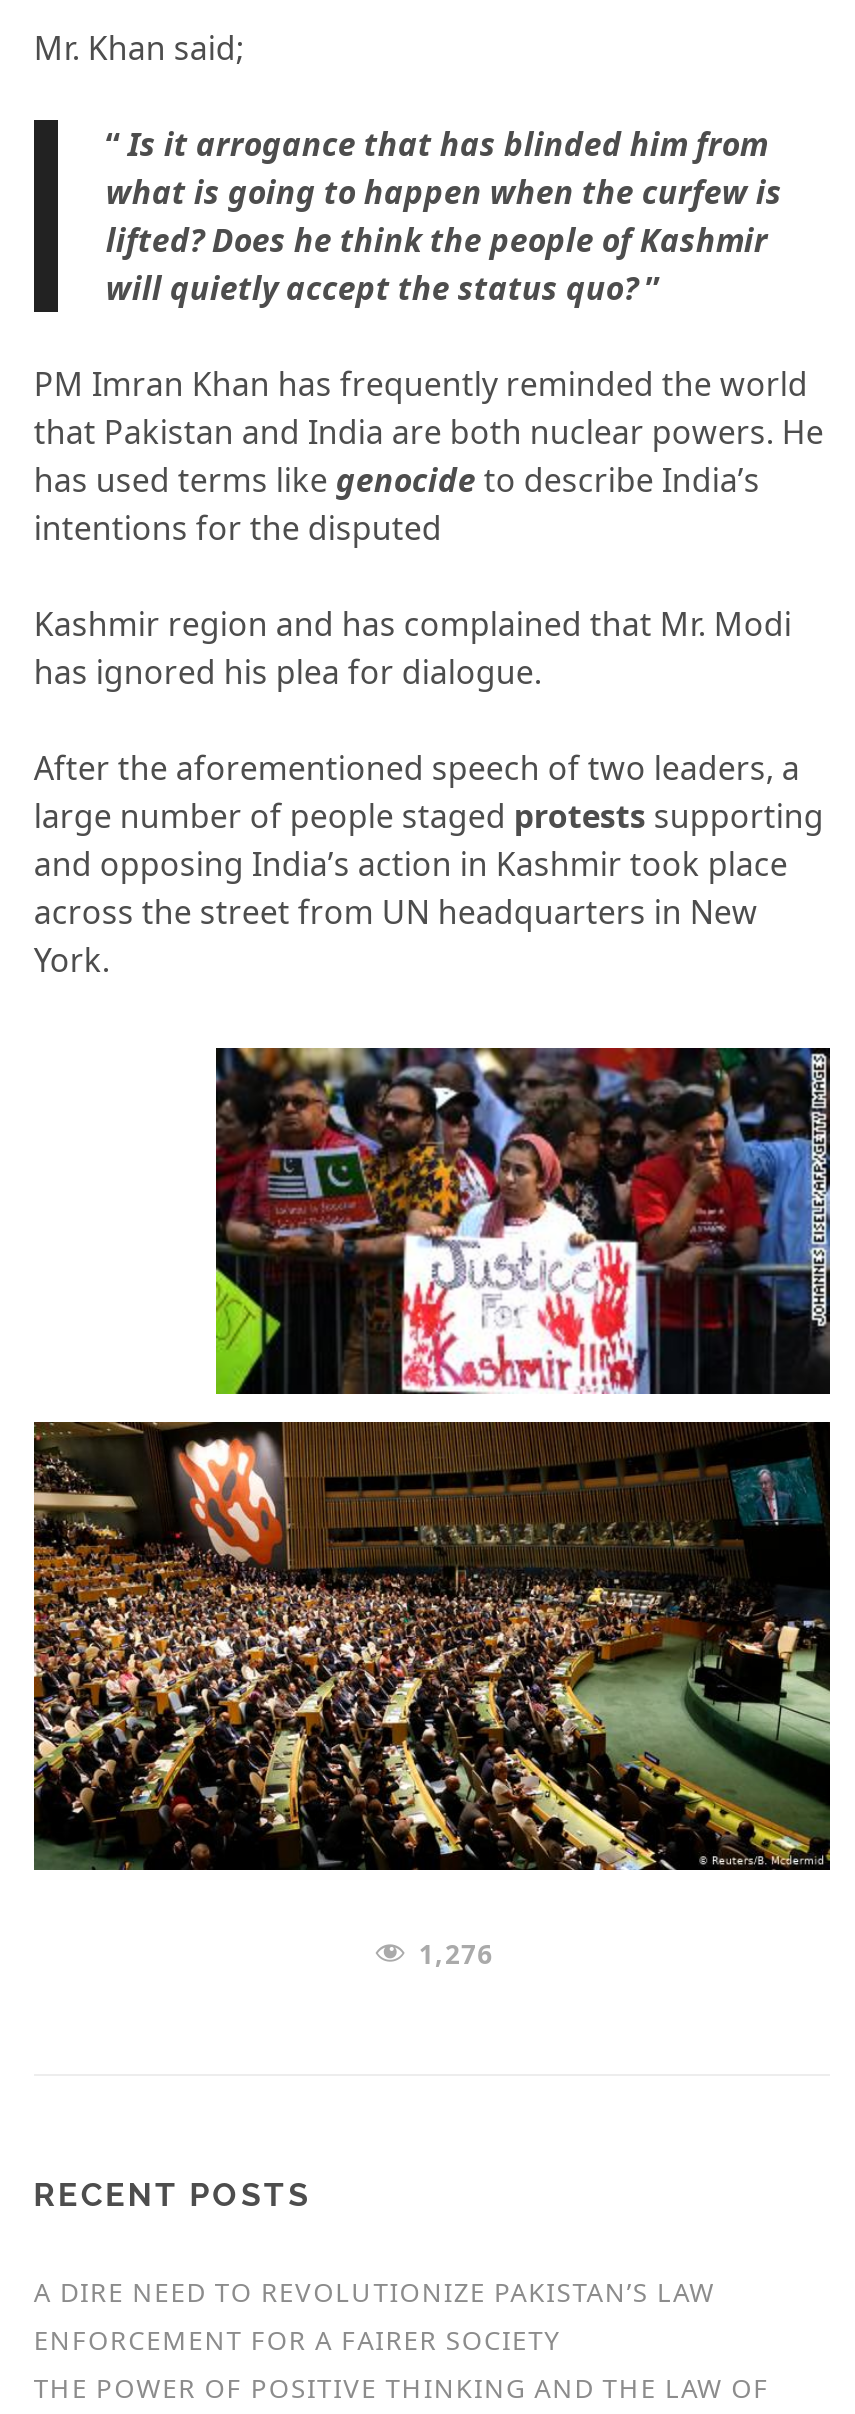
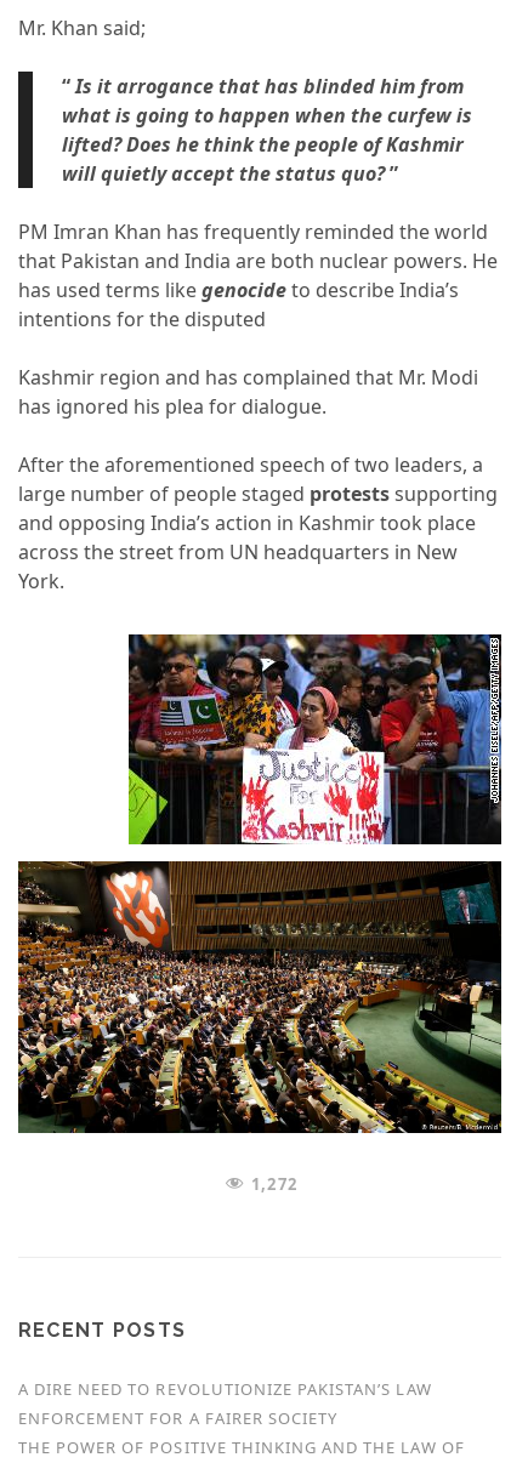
[419,1936,493,1972] 1,276 -> [252,1173,297,1195] 1,272

